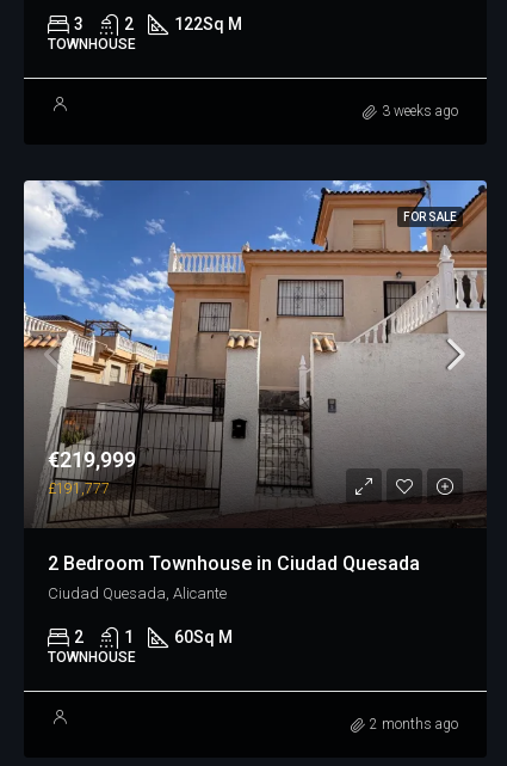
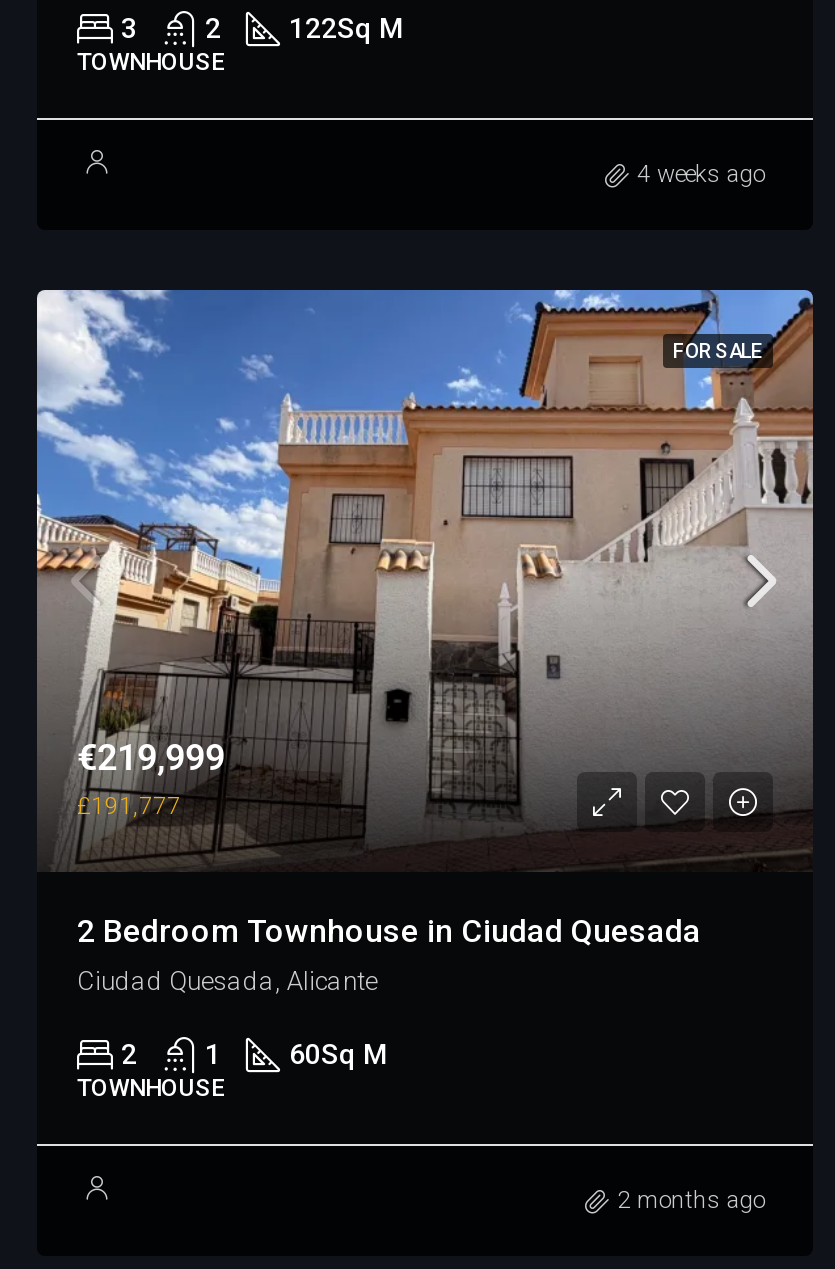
[382,103,458,120] 3 weeks ago -> [637,160,765,188] 4 weeks ago

